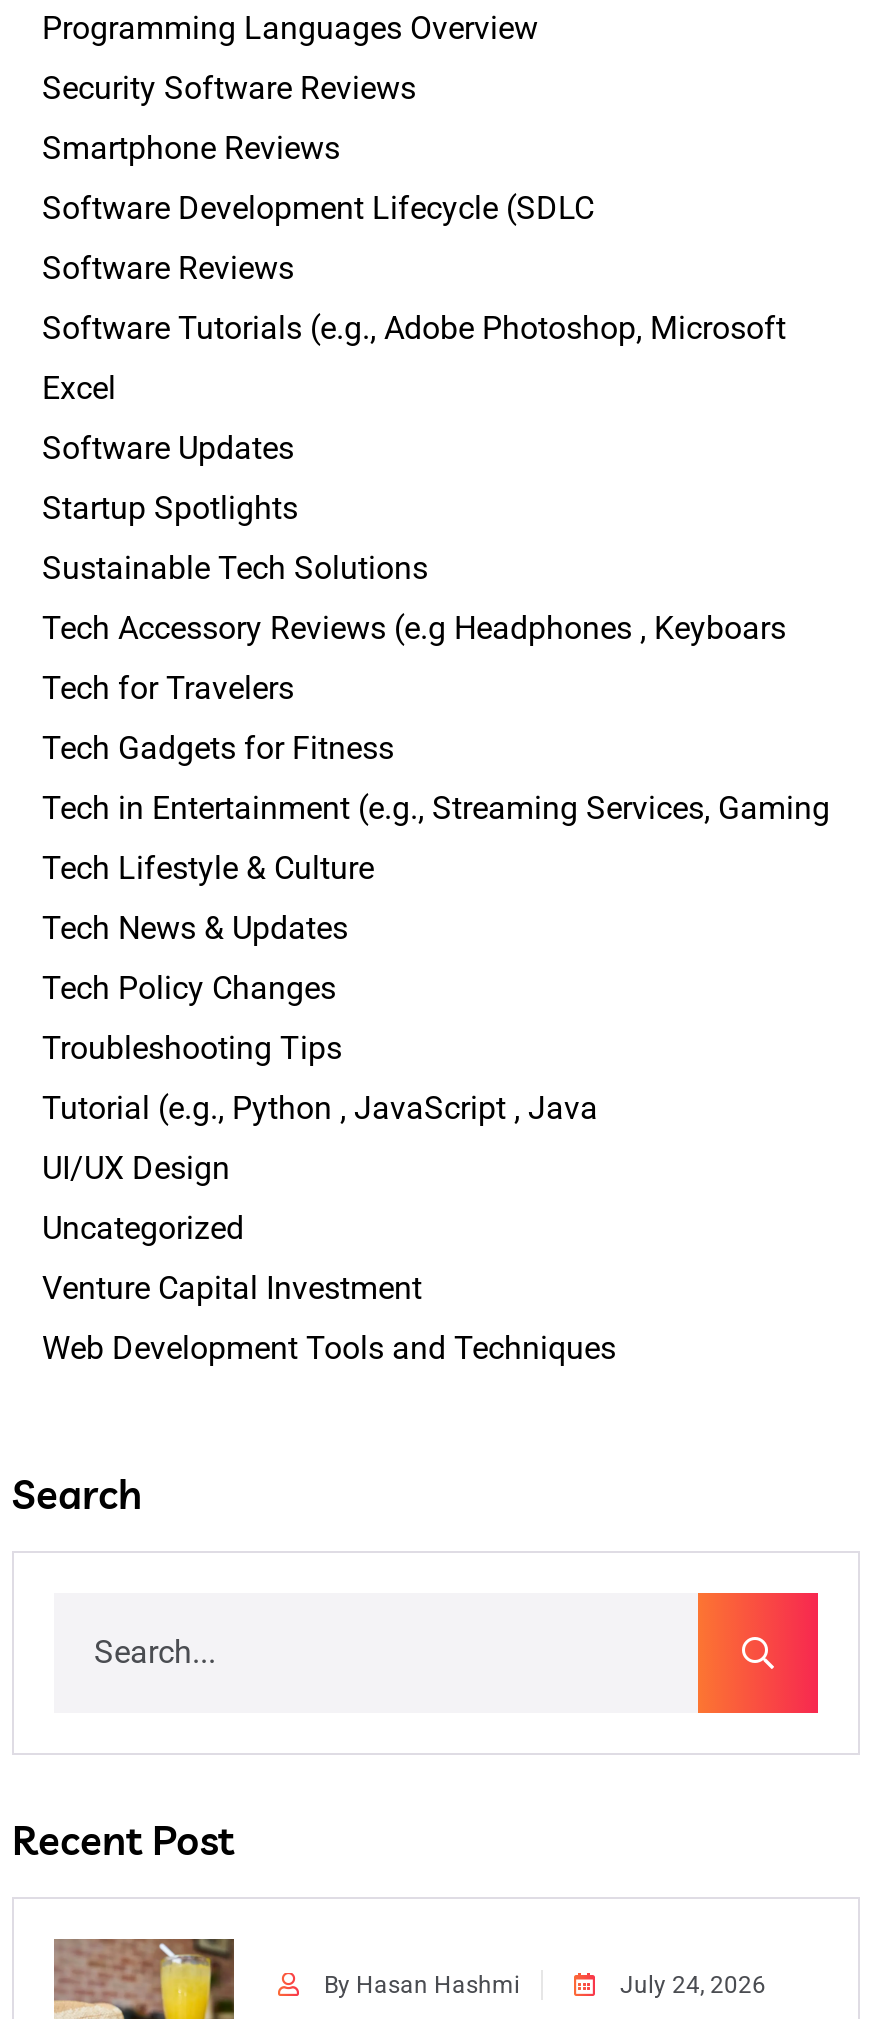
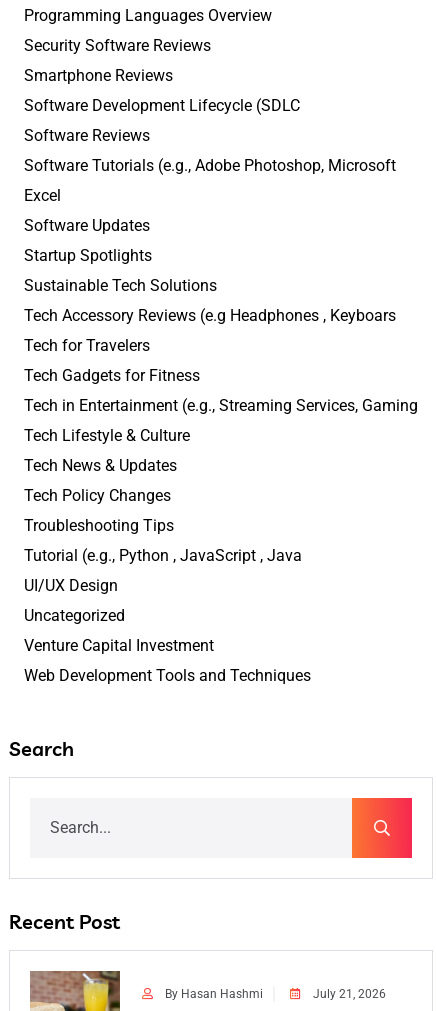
[620,1971,766,1999] July 24, 2026 -> [313,987,386,1001] July 21, 2026

